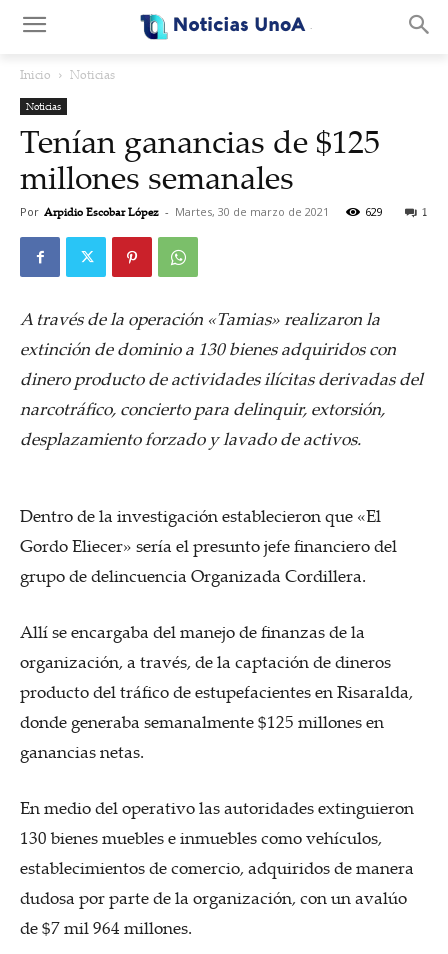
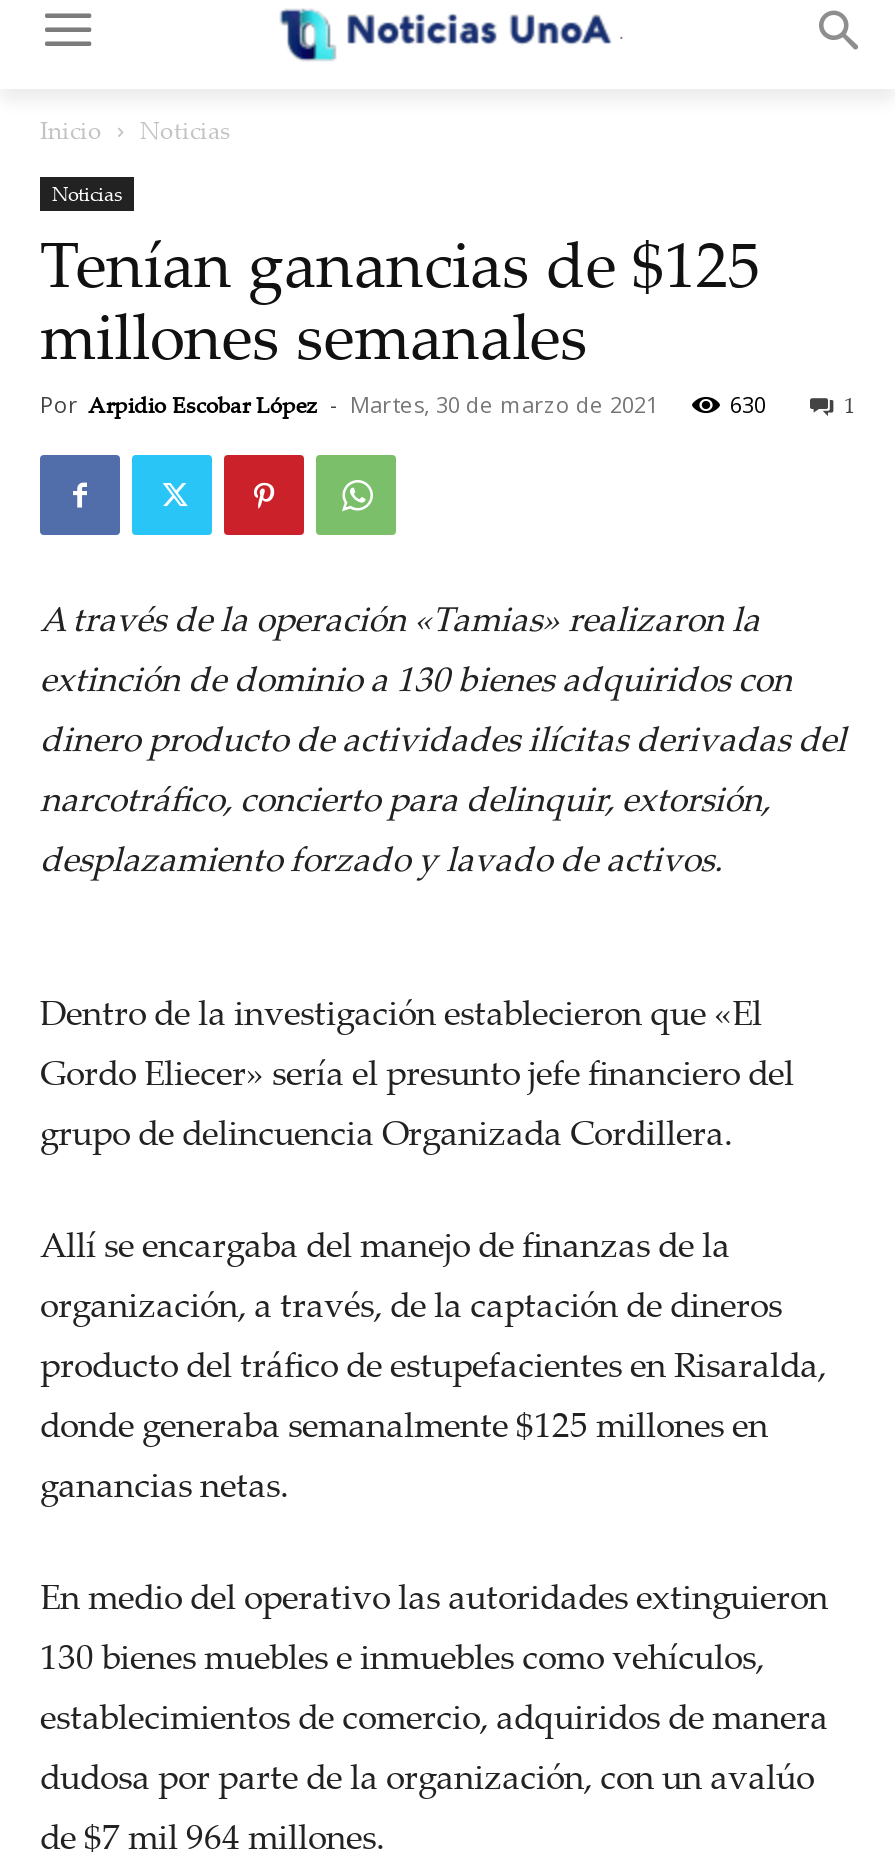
[365,204,383,219] 629 -> [730,389,766,419] 630

